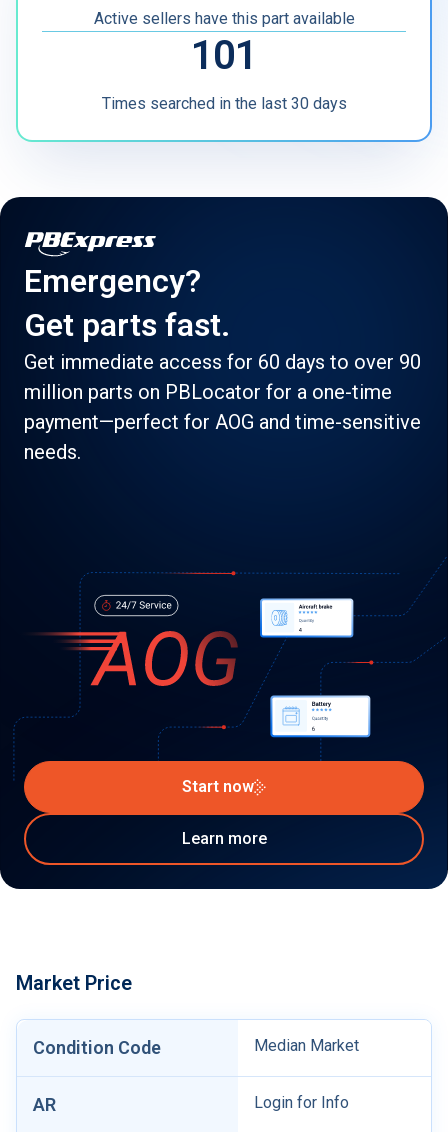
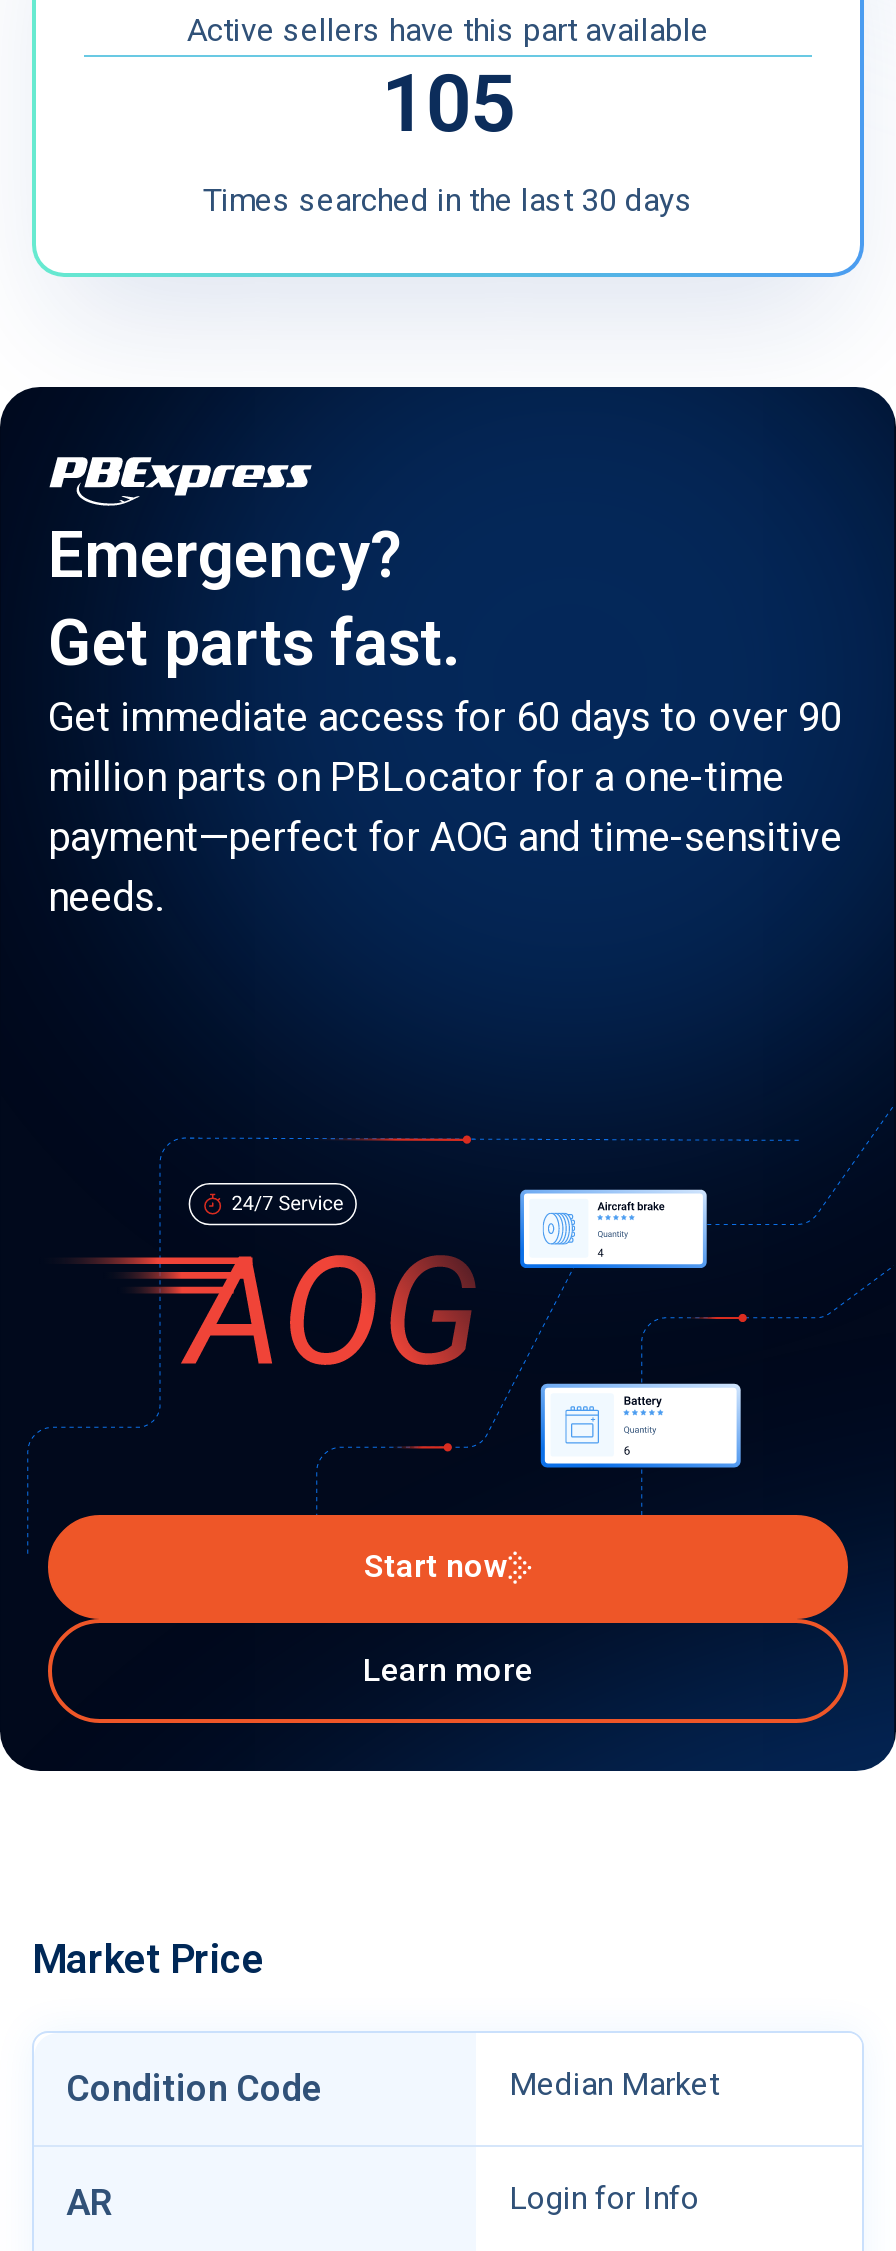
[191,32,257,79] 101 -> [381,57,515,151] 105

